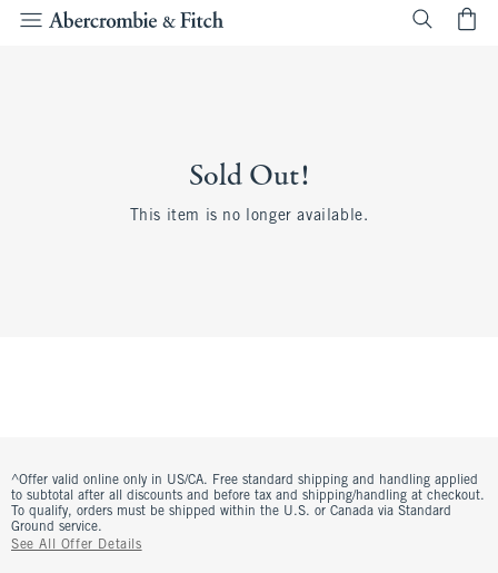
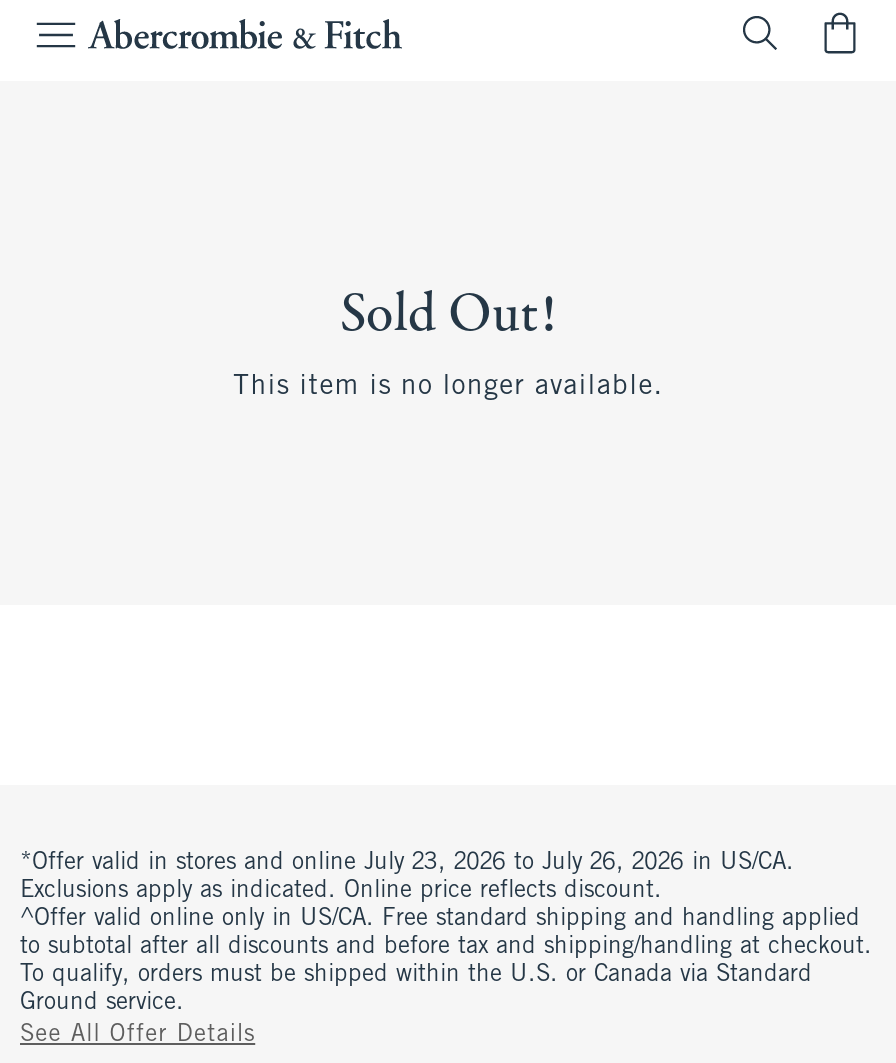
none -> [20,851,794,903] *Offer valid in stores and online July 23, 2026 to July 26, 2026 in US/CA. | Exclusions apply as indicated. Online price reflects discount.

